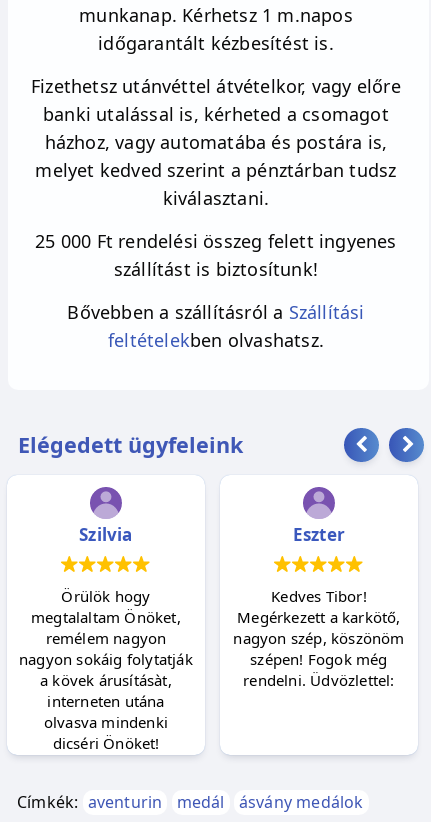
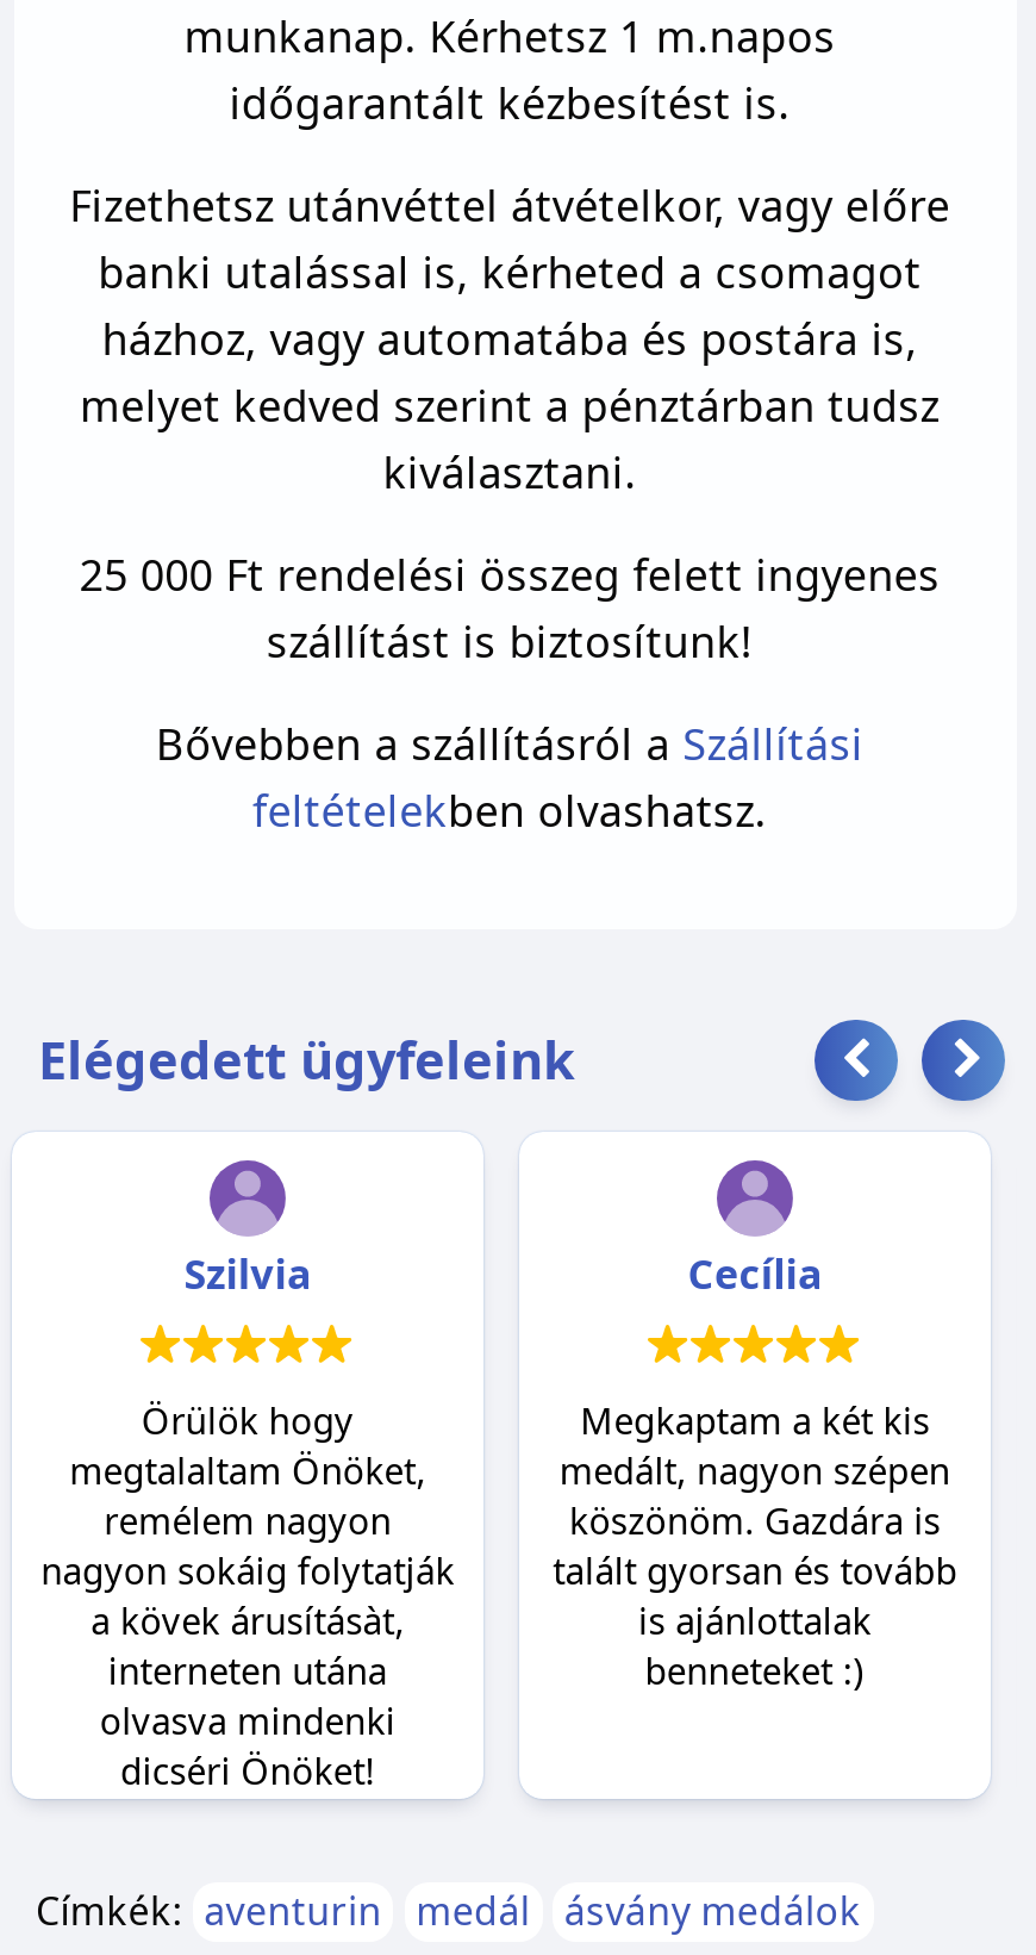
[293,523,345,546] Eszter -> [688,1246,822,1300] Cecília
[233,586,405,690] Kedves Tibor! | Megérkezett a karkötő, | nagyon szép, köszönöm | szépen! Fogok még | rendelni. Üdvözlettel: -> [553,1396,957,1694] Megkaptam a két kis | medált, nagyon szépen | köszönöm. Gazdára is | talált gyorsan és tovább | is ajánlottalak | benneteket :)

